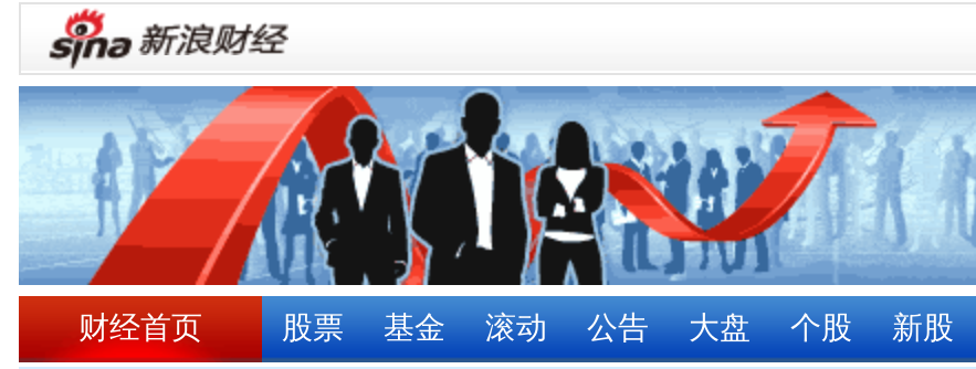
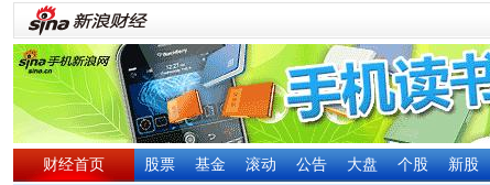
[17,84,969,287] [image] -> [12,43,487,144] [image]

